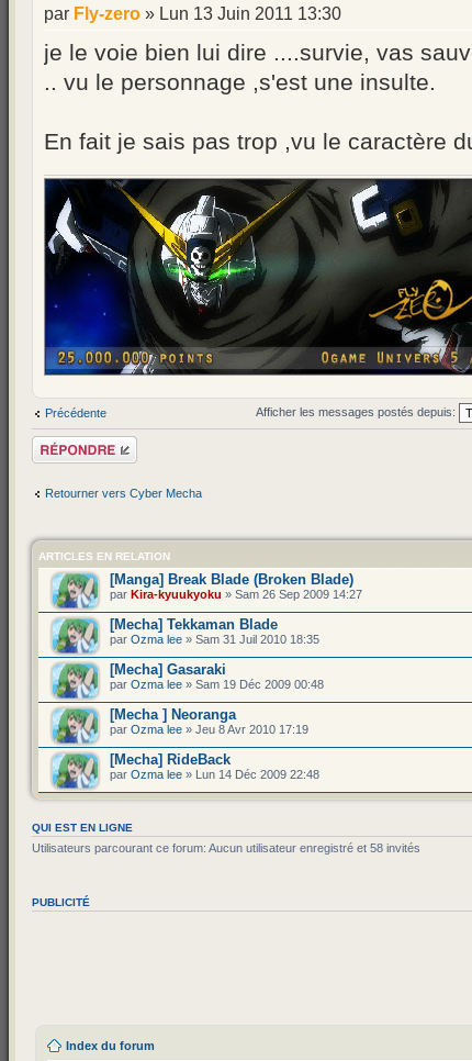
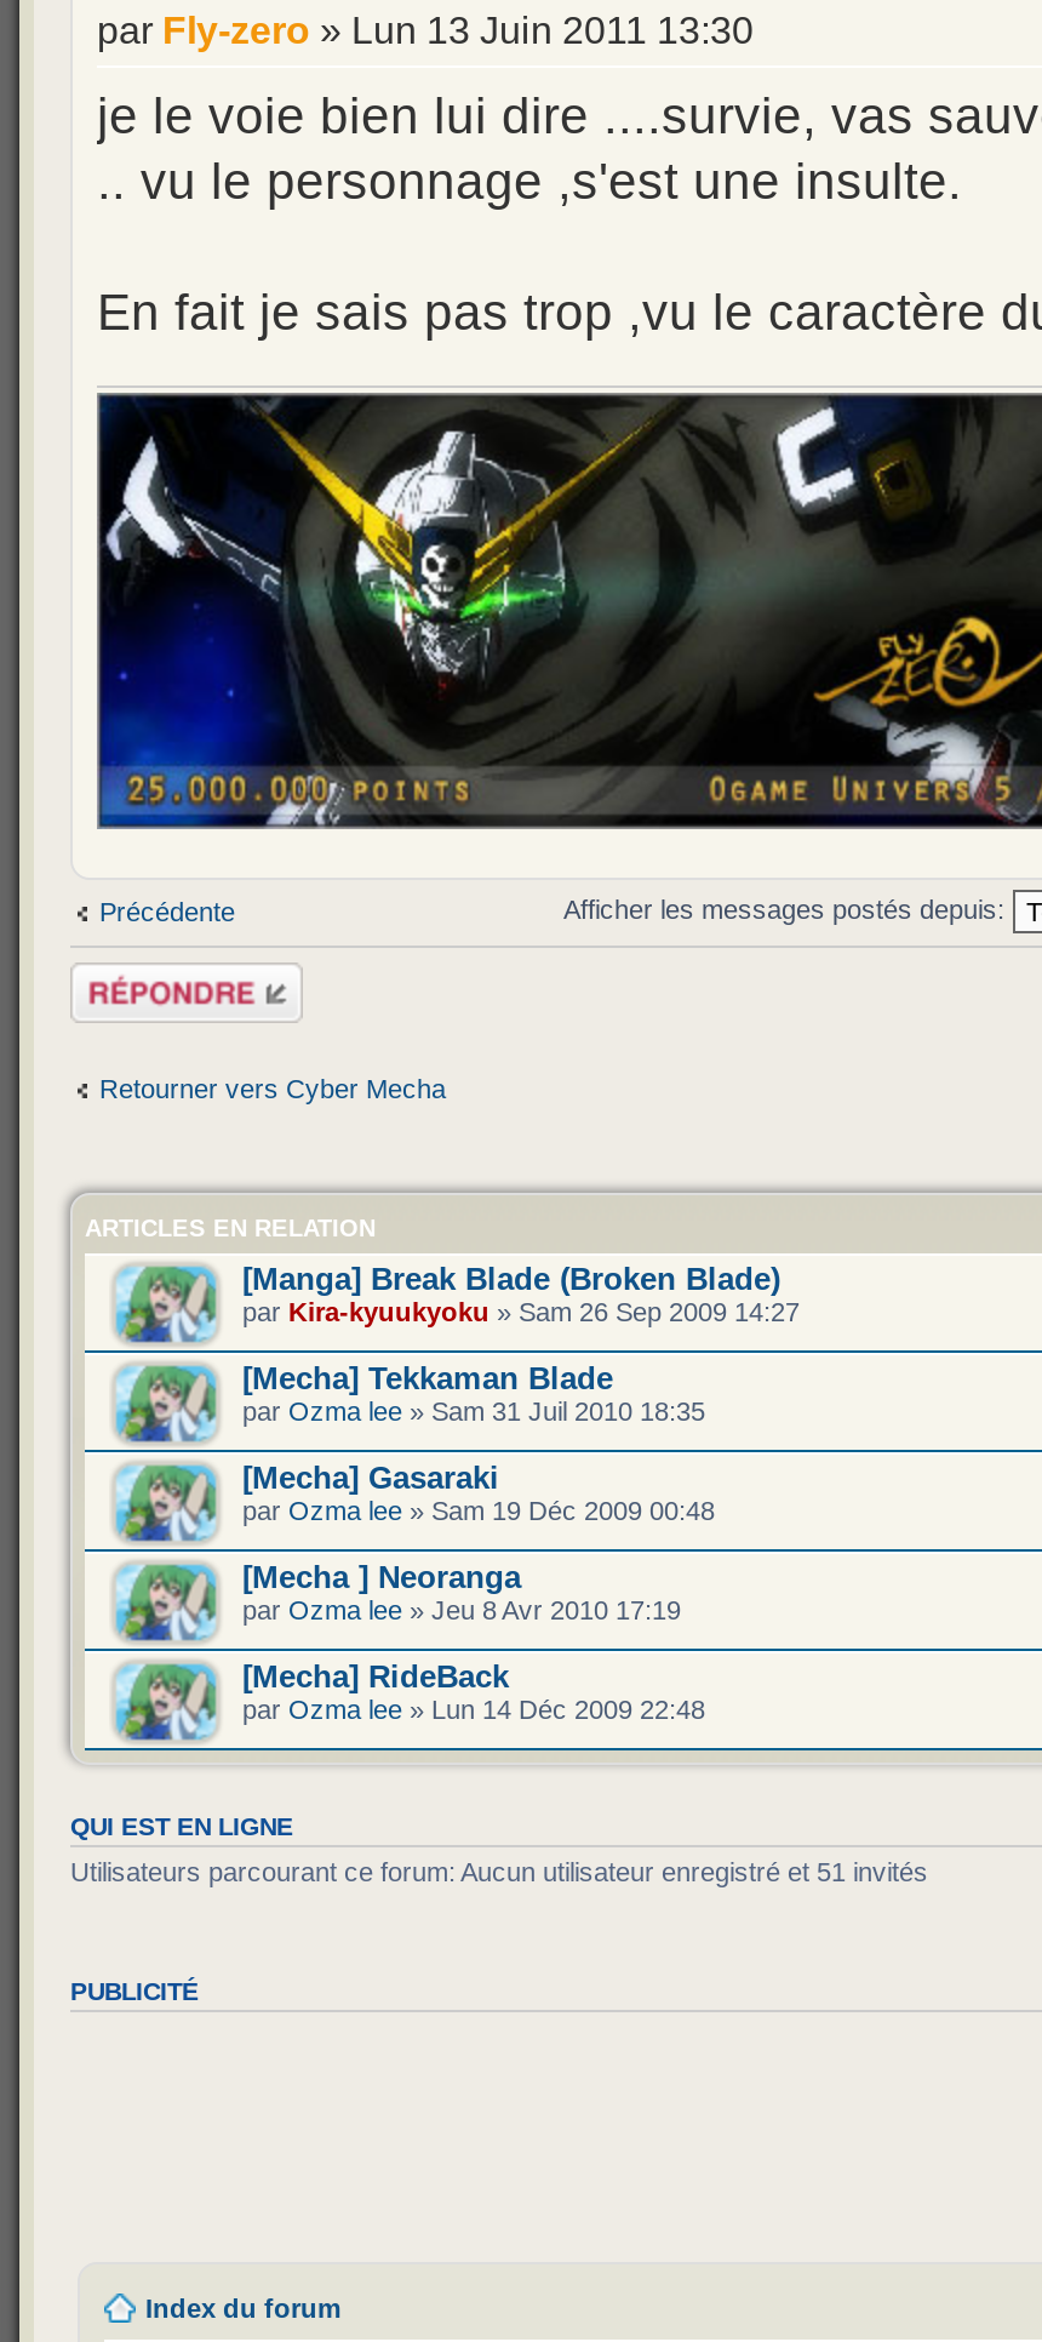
[32,841,420,854] Utilisateurs parcourant ce forum: Aucun utilisateur enregistré et 58 invités -> [70,1857,928,1886] Utilisateurs parcourant ce forum: Aucun utilisateur enregistré et 51 invités

